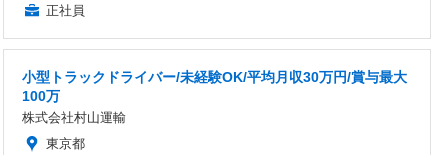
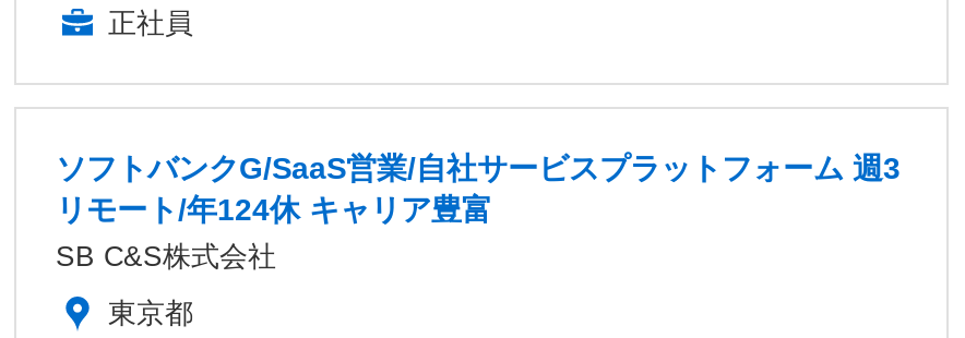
[22,69,407,125] 小型トラックドライバー/未経験OK/平均月収30万円/賞与最大 | 100万 | 株式会社村山運輸 -> [56,151,901,273] ソフトバンクG/SaaS営業/自社サービスプラットフォーム 週3 | リモート/年124休 キャリア豊富 | SB C&S株式会社

